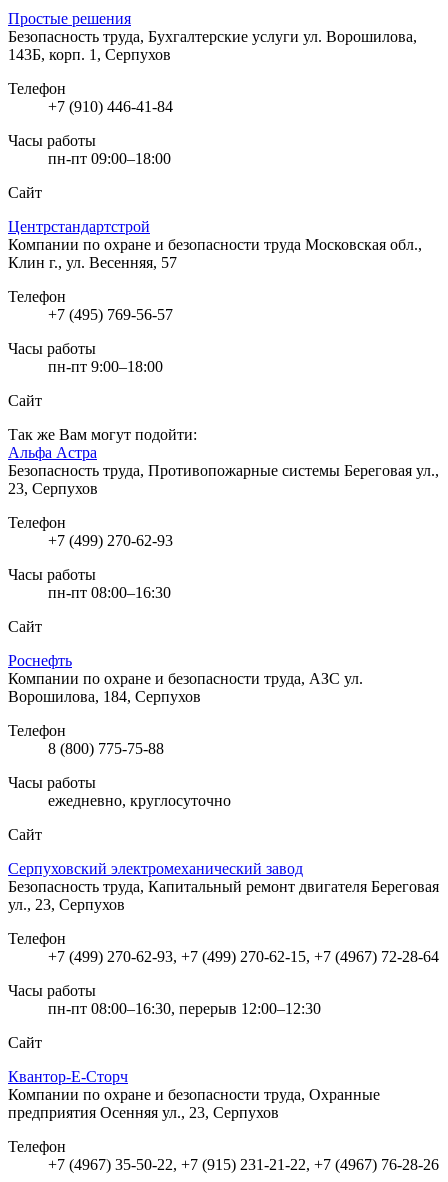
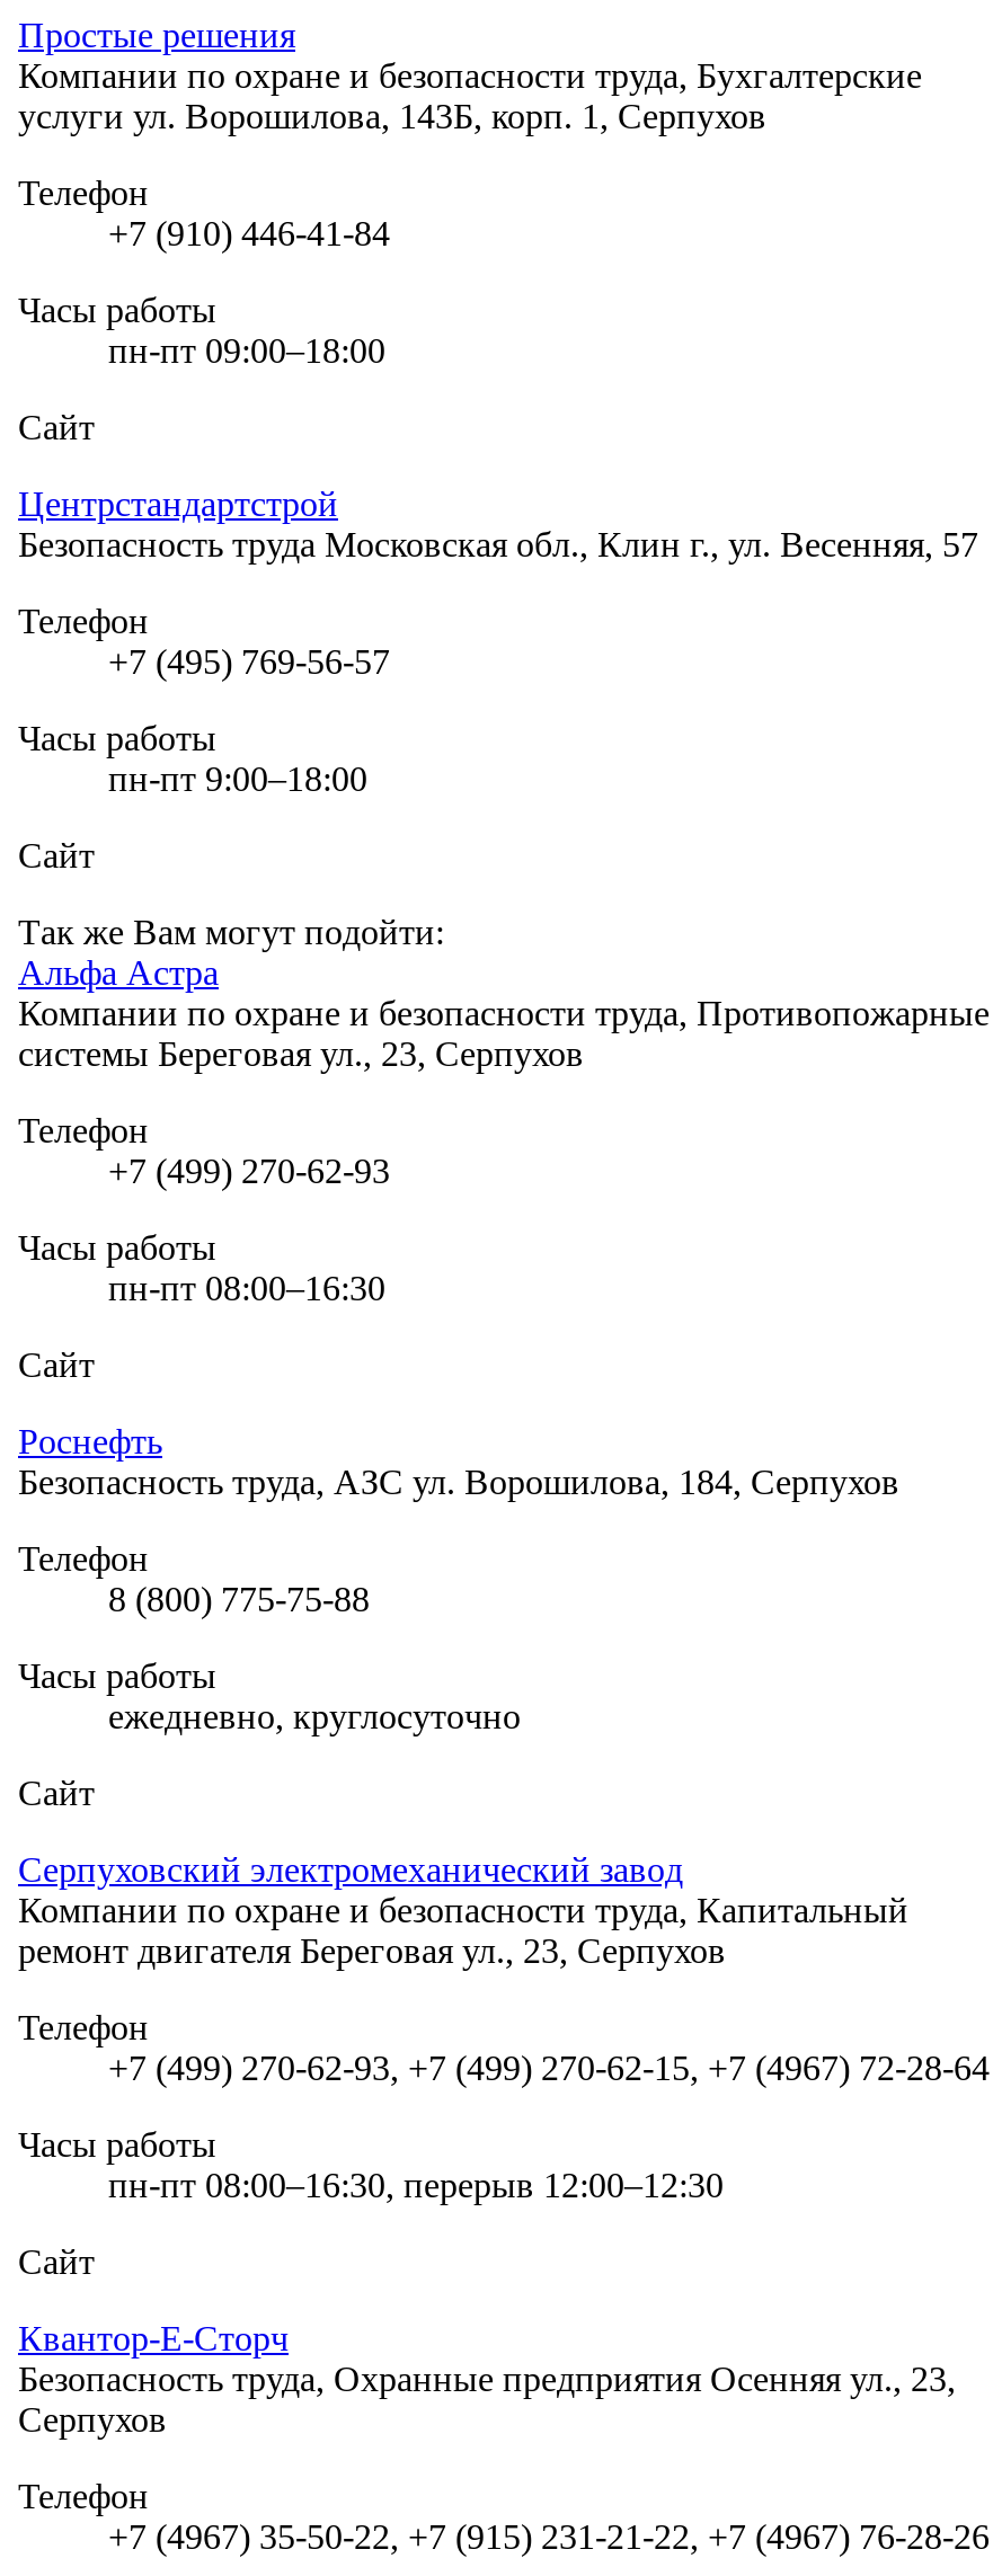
[8,28,417,63] Безопасность труда, Бухгалтерские услуги ул. Ворошилова, | 143Б, корп. 1, Серпухов -> [18,56,922,135] Компании по охране и безопасности труда, Бухгалтерские | услуги ул. Ворошилова, 143Б, корп. 1, Серпухов
[8,236,422,271] Компании по охране и безопасности труда Московская обл., | Клин г., ул. Весенняя, 57 -> [18,525,978,563] Безопасность труда Московская обл., Клин г., ул. Весенняя, 57
[8,462,439,497] Безопасность труда, Противопожарные системы Береговая ул., | 23, Серпухов -> [18,994,990,1073] Компании по охране и безопасности труда, Противопожарные | системы Береговая ул., 23, Серпухов
[8,670,363,705] Компании по охране и безопасности труда, АЗС ул. | Ворошилова, 184, Серпухов -> [18,1462,899,1501] Безопасность труда, АЗС ул. Ворошилова, 184, Серпухов
[8,878,439,913] Безопасность труда, Капитальный ремонт двигателя Береговая | ул., 23, Серпухов -> [18,1891,908,1970] Компании по охране и безопасности труда, Капитальный | ремонт двигателя Береговая ул., 23, Серпухов
[8,1086,380,1121] Компании по охране и безопасности труда, Охранные | предприятия Осенняя ул., 23, Серпухов -> [18,2359,956,2438] Безопасность труда, Охранные предприятия Осенняя ул., 23, | Серпухов

